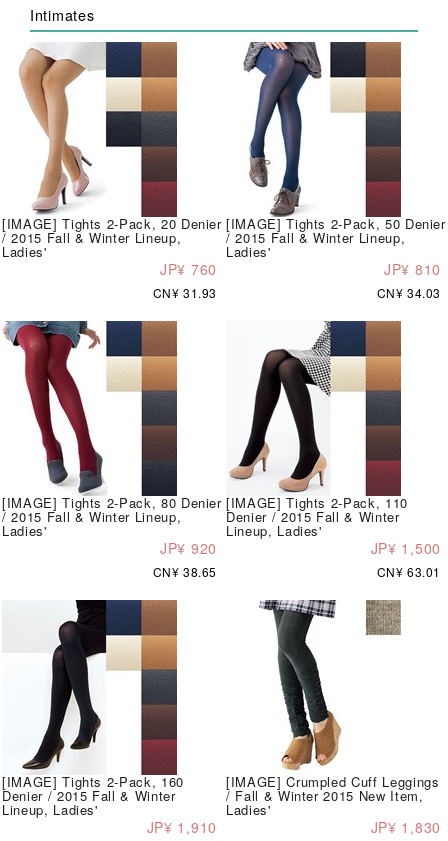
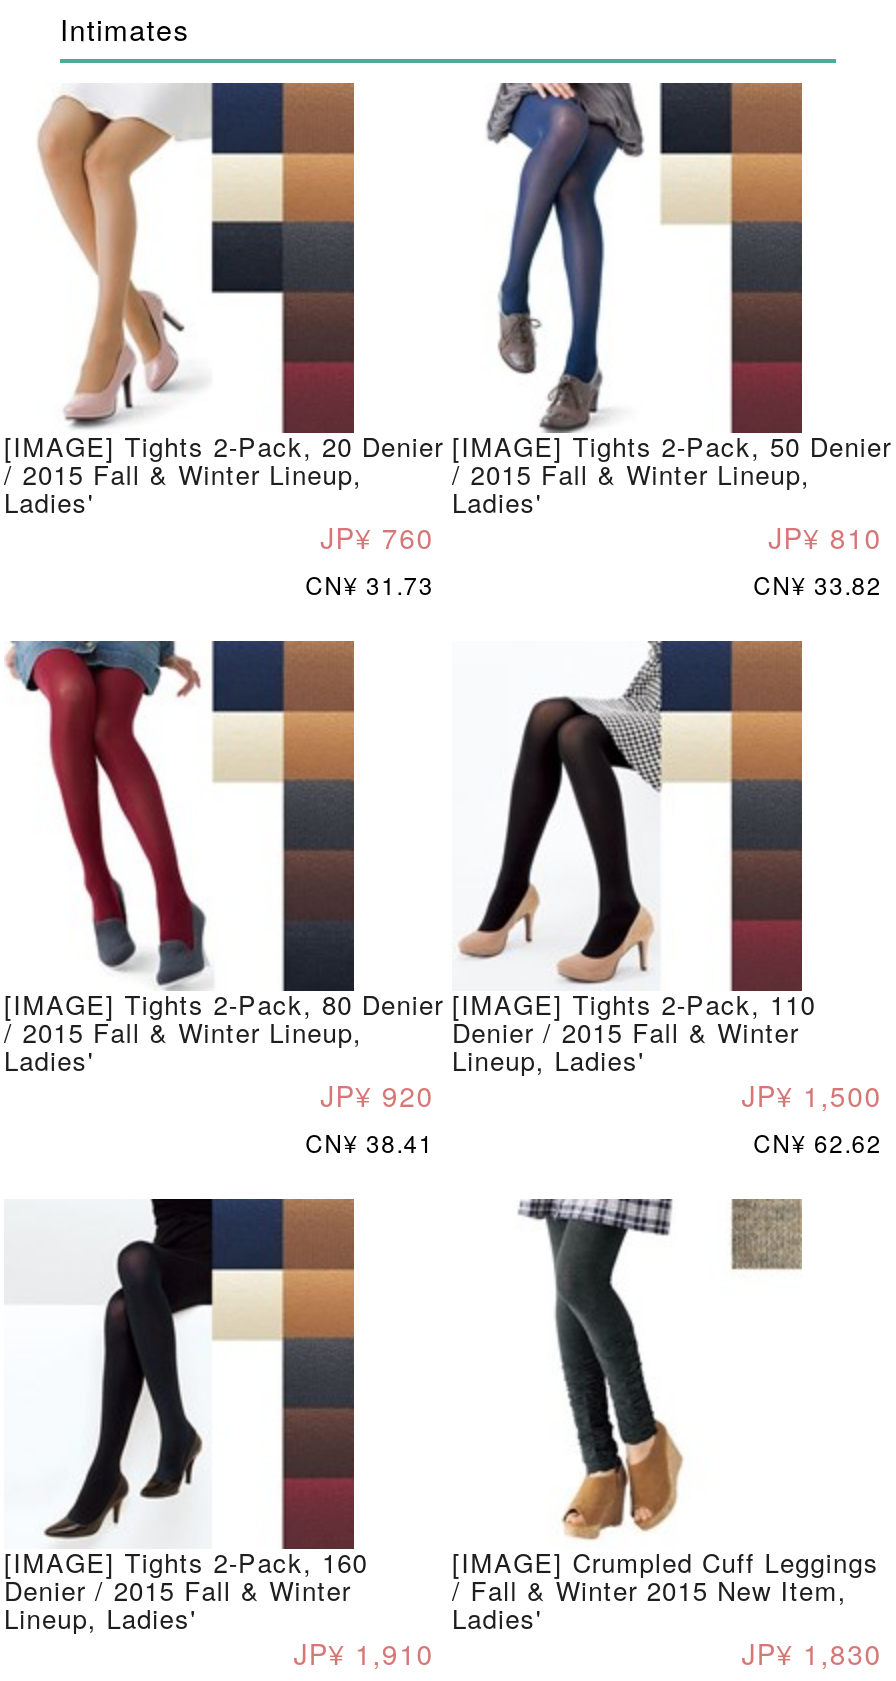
[153,284,217,301] CN¥ 31.93 -> [305,567,434,601] CN¥ 31.73
[377,284,441,301] CN¥ 34.03 -> [753,567,882,601] CN¥ 33.82
[153,563,217,580] CN¥ 38.65 -> [305,1125,434,1159] CN¥ 38.41
[377,563,441,580] CN¥ 63.01 -> [753,1125,882,1159] CN¥ 62.62

